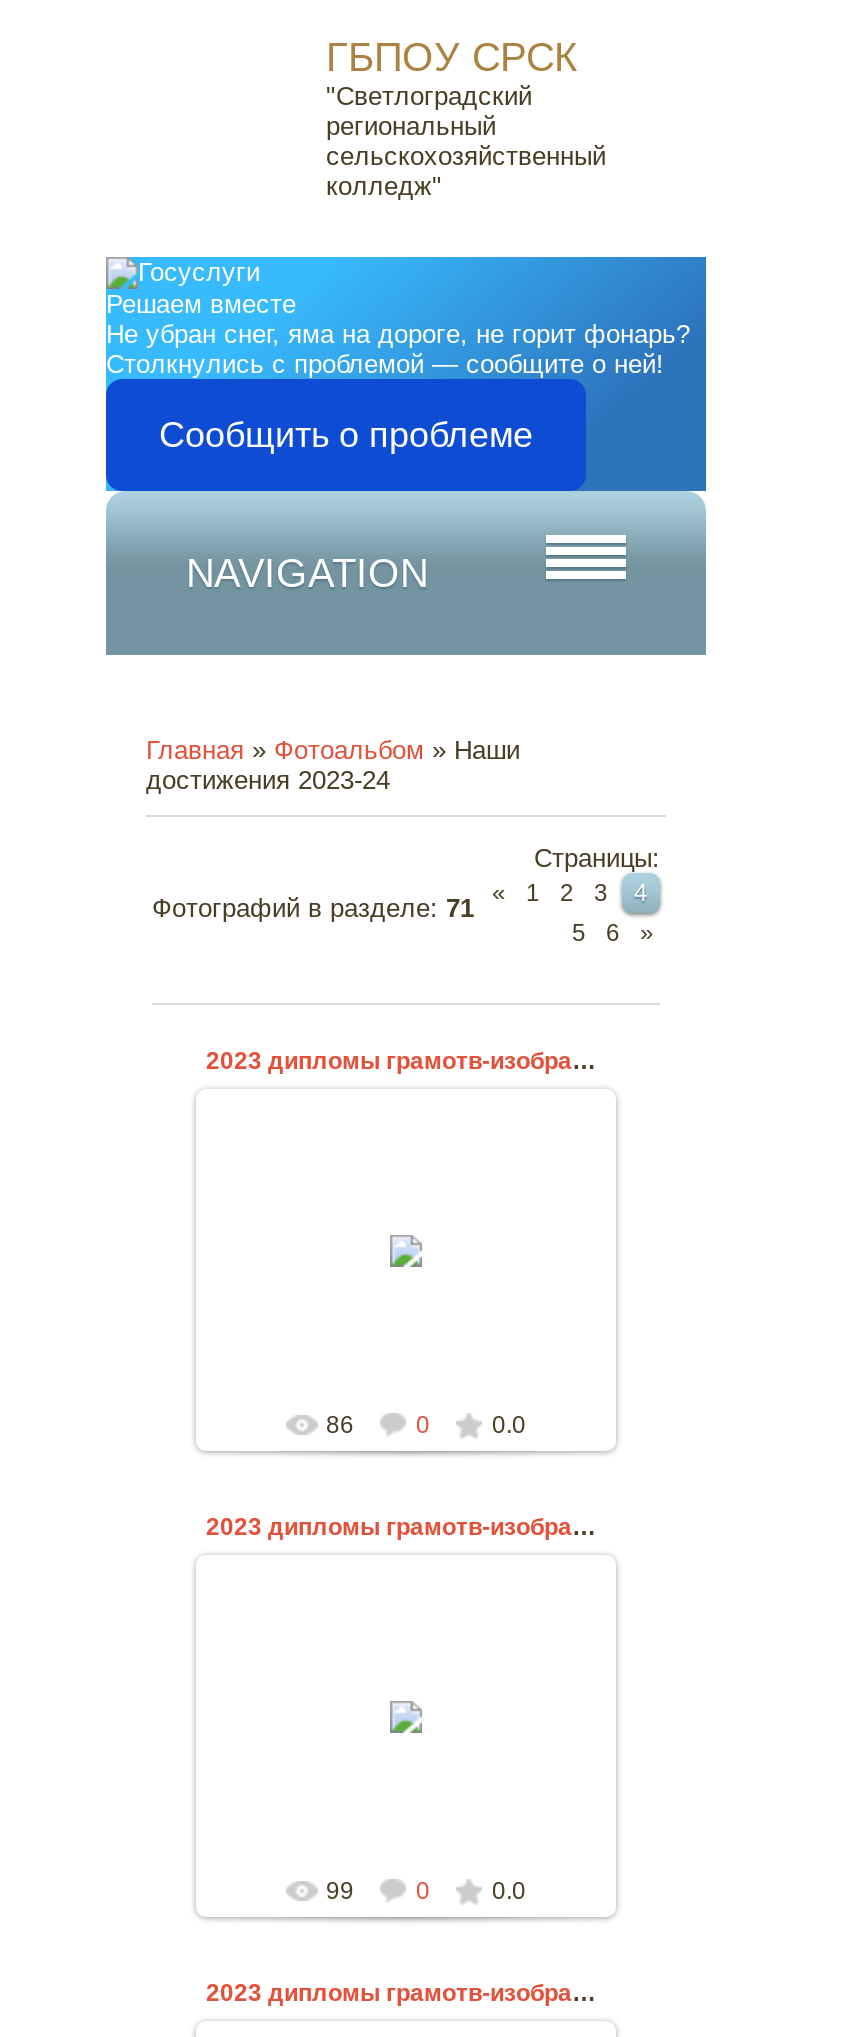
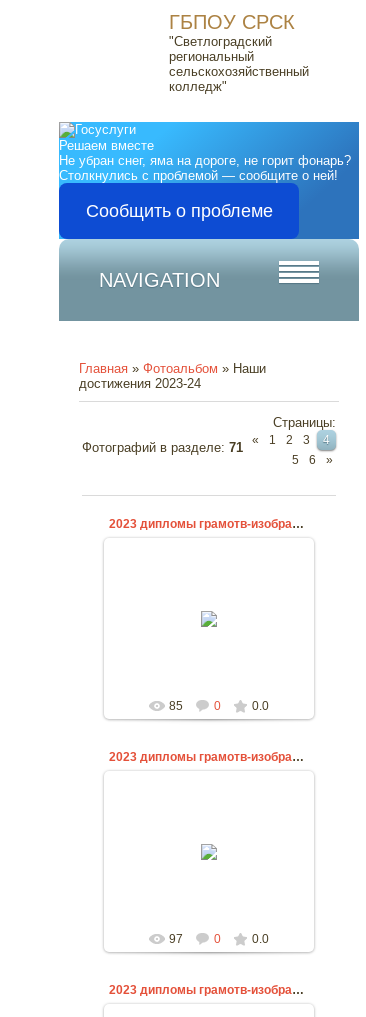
[326,1411,354,1439] 86 -> [169,699,183,713] 85
[326,1877,354,1905] 99 -> [169,932,183,946] 97

